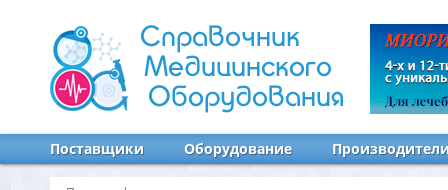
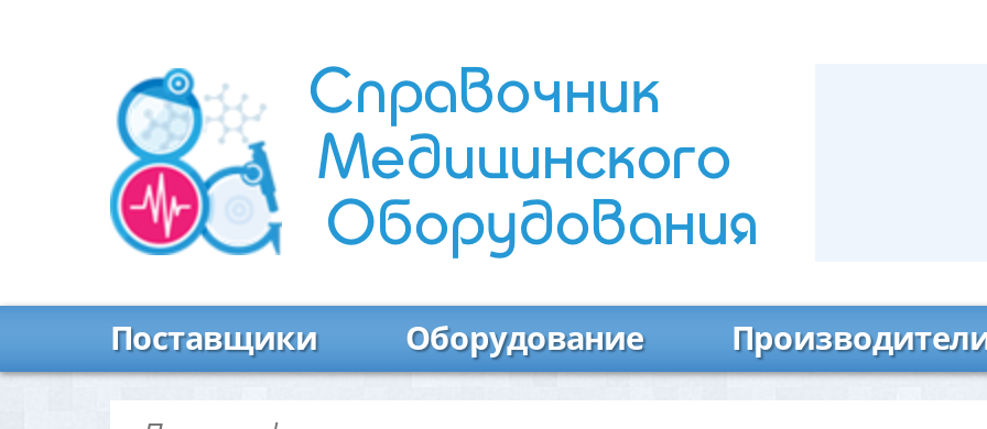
[369,23,445,115] [image] -> none

